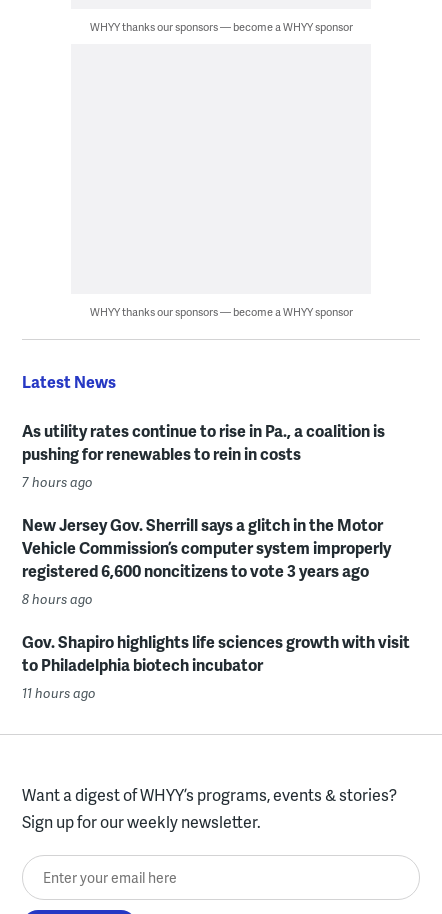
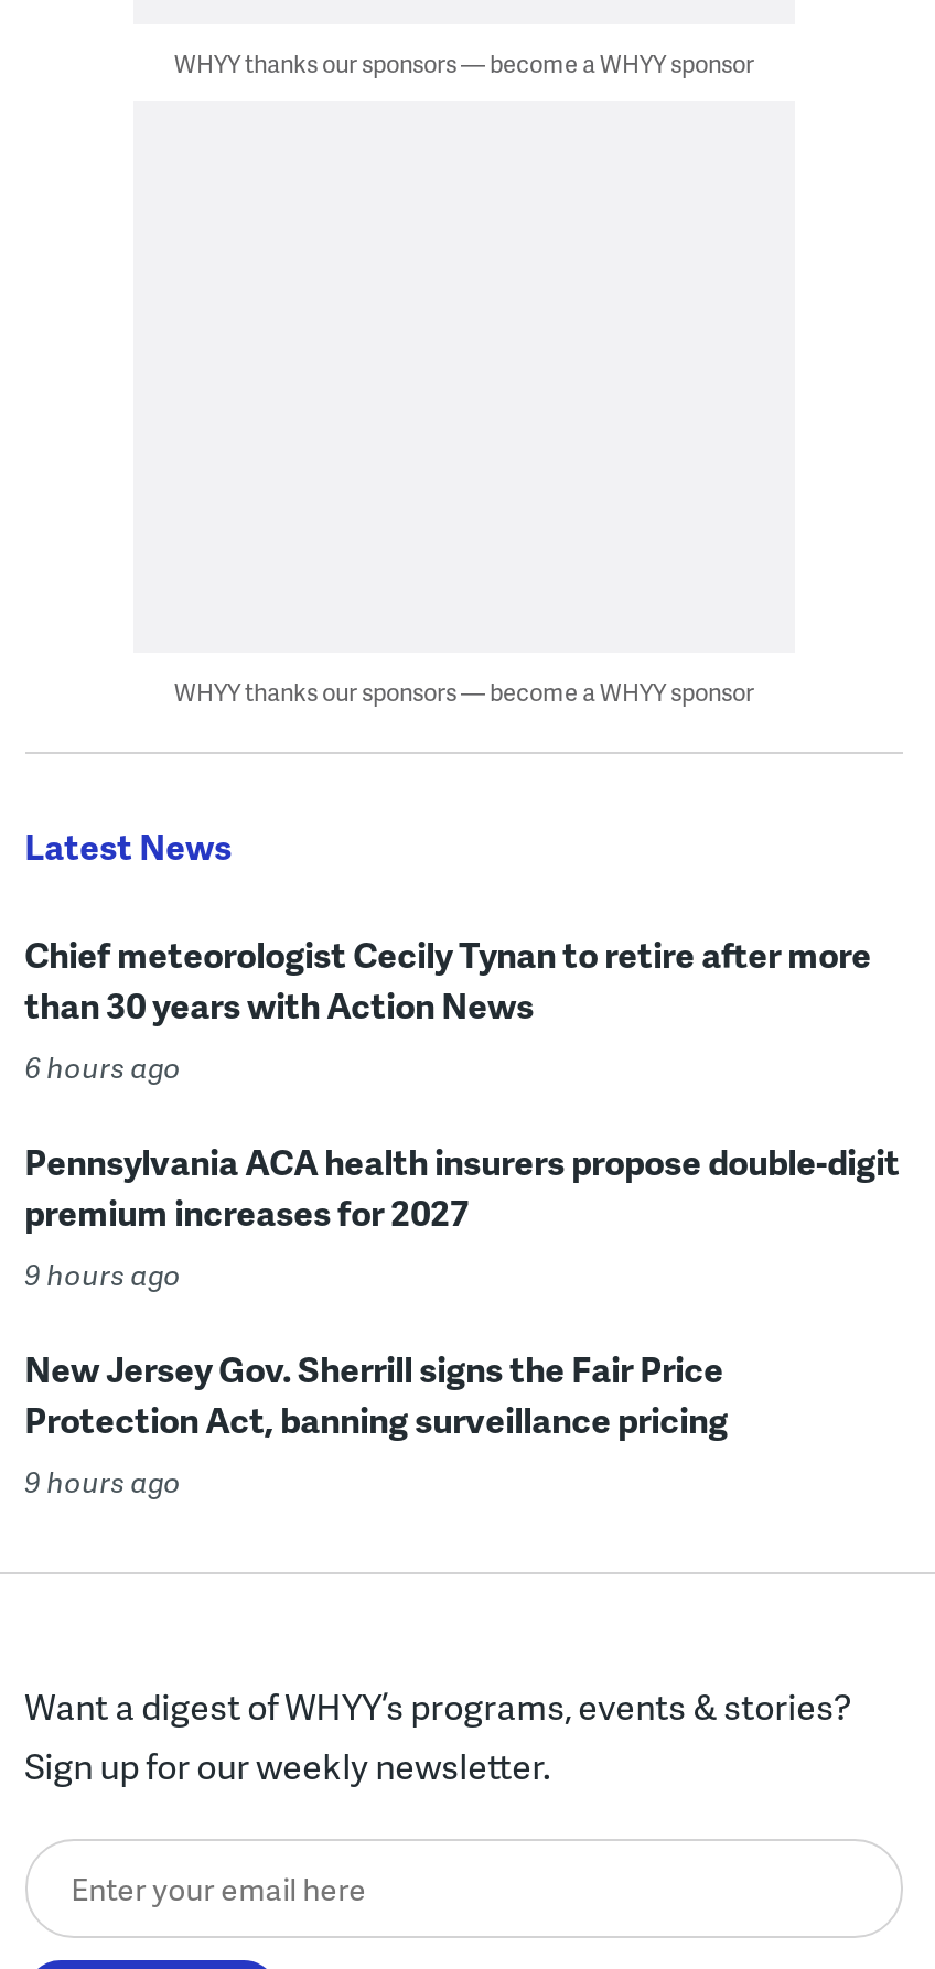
[22,419,385,491] As utility rates continue to rise in Pa., a coalition is | pushing for renewables to rein in costs | 7 hours ago -> [24,928,871,1087] Chief meteorologist Cecily Tynan to retire after more | than 30 years with Action News | 6 hours ago
[22,513,391,608] New Jersey Gov. Sherrill says a glitch in the Motor | Vehicle Commission’s computer system improperly | registered 6,600 noncitizens to vote 3 years ago | 8 hours ago -> [24,1136,900,1295] Pennsylvania ACA health insurers propose double-digit | premium increases for 2027 | 9 hours ago
[22,630,410,702] Gov. Shapiro highlights life sciences growth with visit | to Philadelphia biotech incubator | 11 hours ago -> [24,1343,728,1502] New Jersey Gov. Sherrill signs the Fair Price | Protection Act, banning surveillance pricing | 9 hours ago

